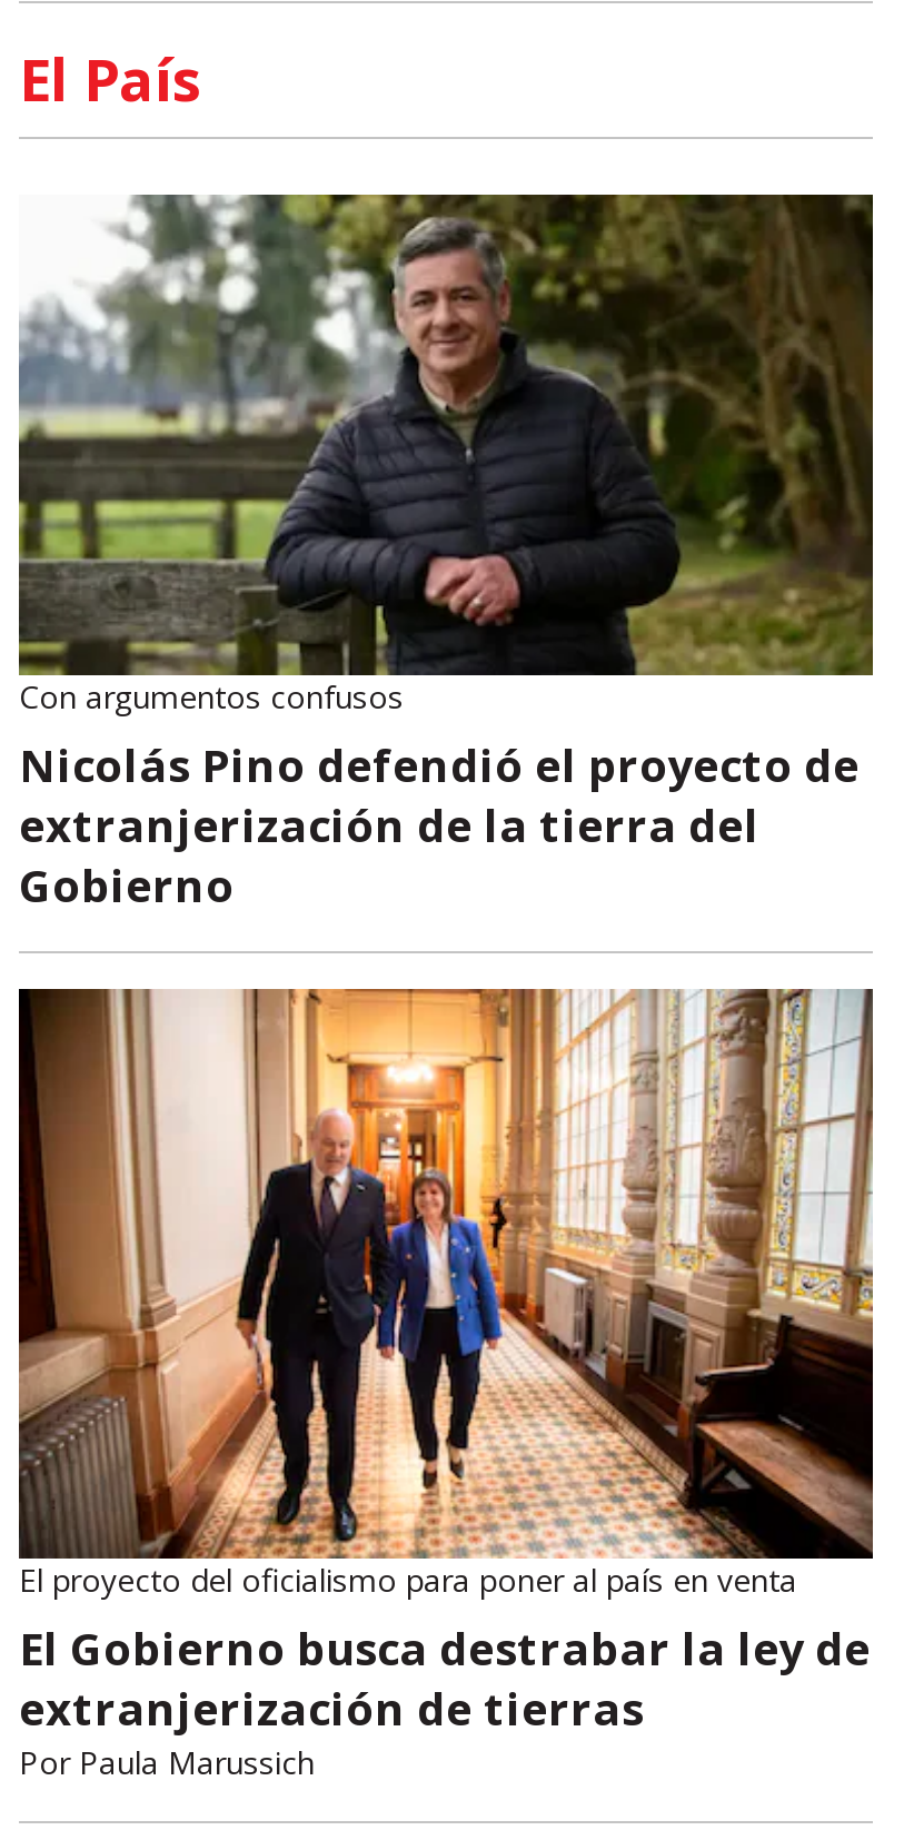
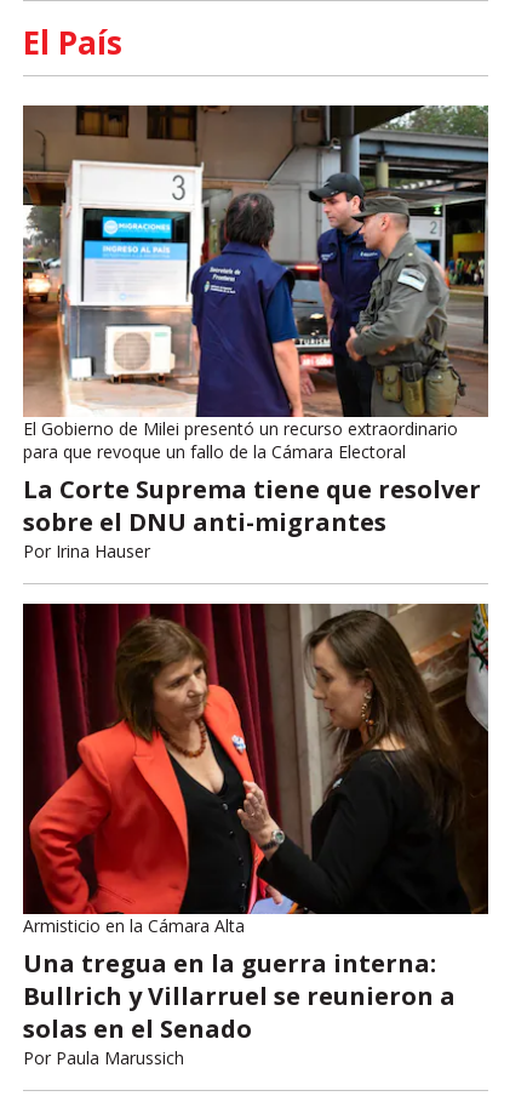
[17,194,873,916] [image] | Con argumentos confusos | Nicolás Pino defendió el proyecto de | extranjerización de la tierra del | Gobierno -> [22,104,489,563] [image] | El Gobierno de Milei presentó un recurso extraordinario | para que revoque un fallo de la Cámara Electoral | La Corte Suprema tiene que resolver | sobre el DNU anti-migrantes | Por Irina Hauser
[17,988,873,1562] [image] -> [29,603,489,840] [image]
[19,1558,871,1739] El proyecto del oficialismo para poner al país en venta | El Gobierno busca destrabar la ley de | extranjerización de tierras -> [23,914,456,1045] Armisticio en la Cámara Alta | Una tregua en la guerra interna: | Bullrich y Villarruel se reunieron a | solas en el Senado

